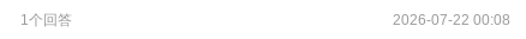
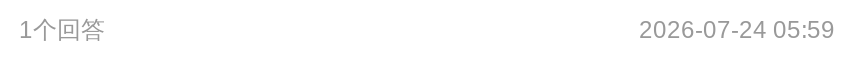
[393,12,510,28] 2026-07-22 00:08 -> [639,16,835,44] 2026-07-24 05:59

